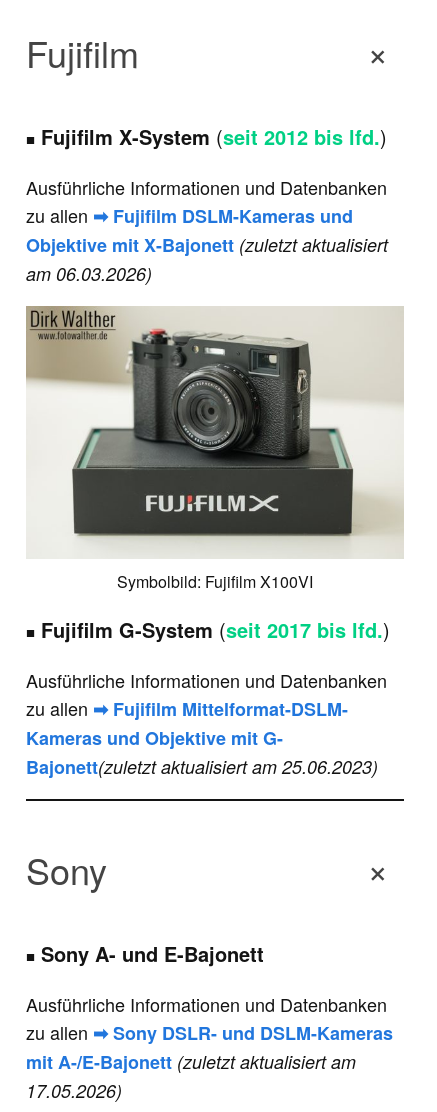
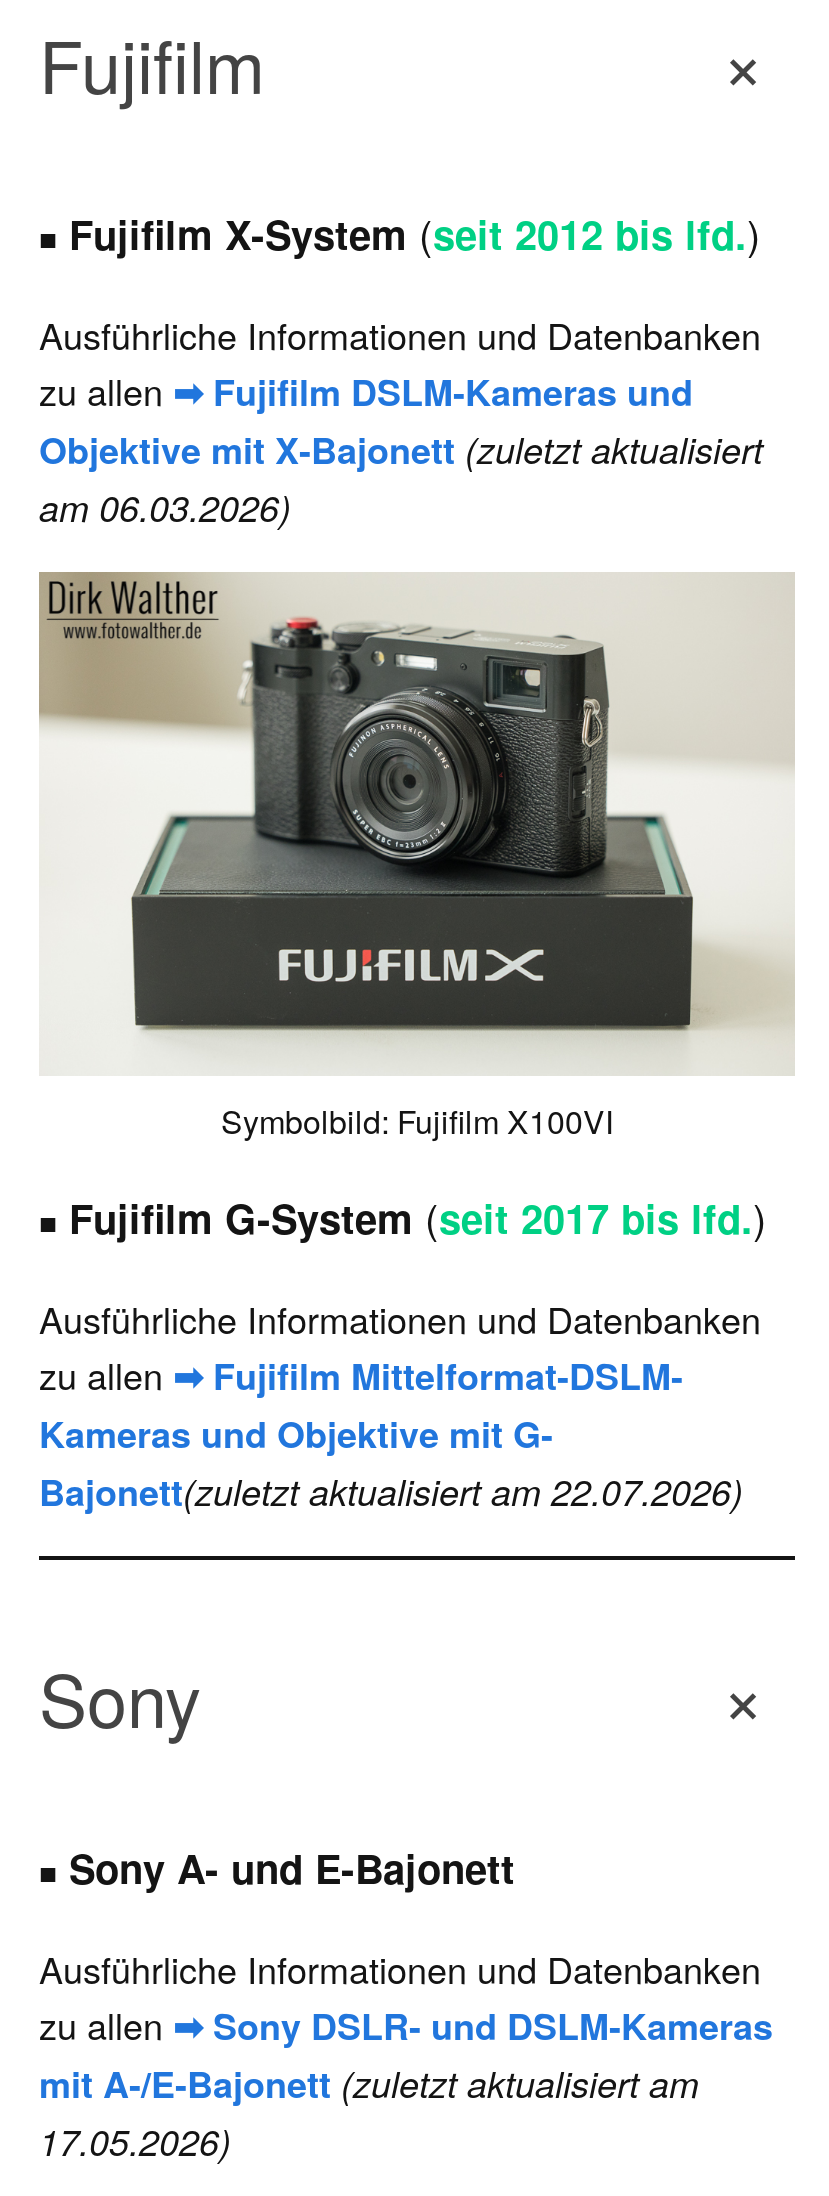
[26,754,378,780] Bajonett(zuletzt aktualisiert am 25.06.2023) -> [39,1466,743,1518] Bajonett(zuletzt aktualisiert am 22.07.2026)

